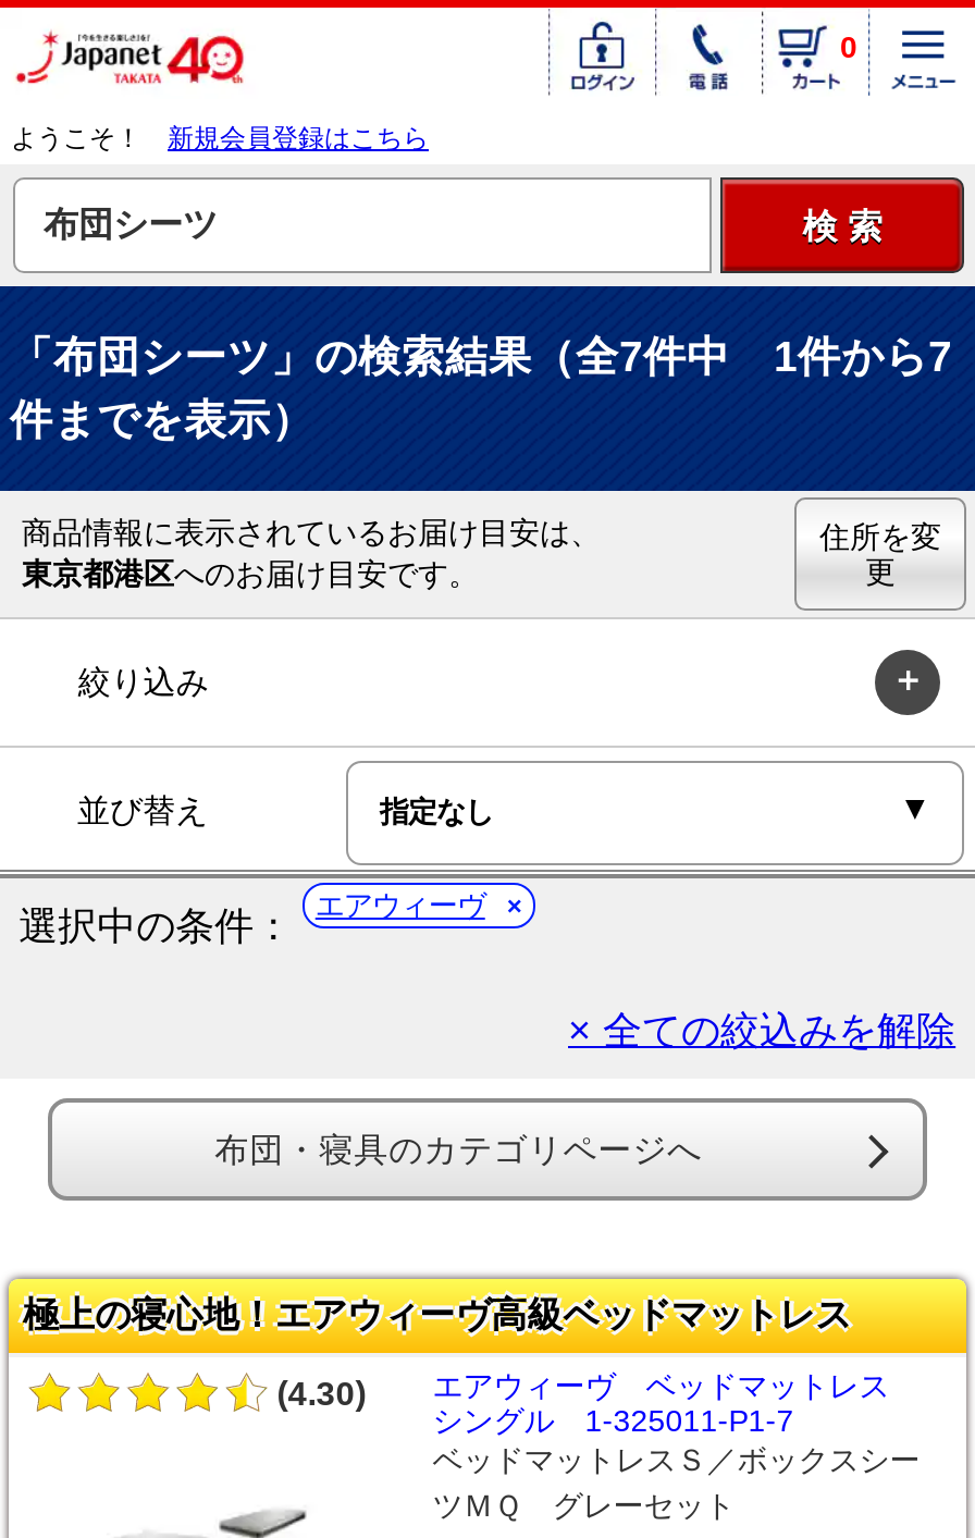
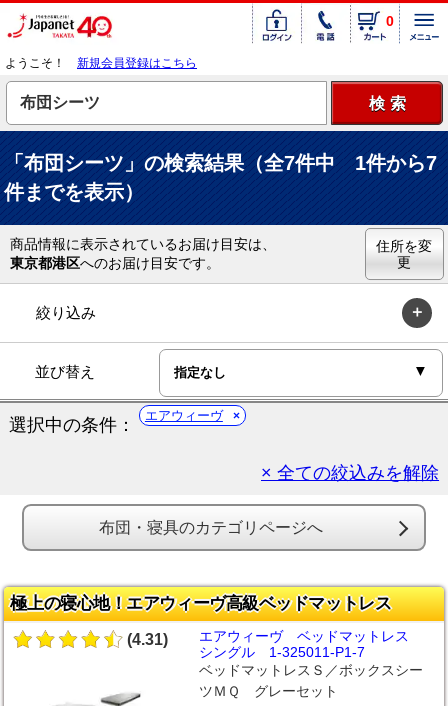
[277,1368,920,1412] (4.30) エアウィーヴ ベッドマットレス -> [127,628,423,648] (4.31) エアウィーヴ ベッドマットレス

